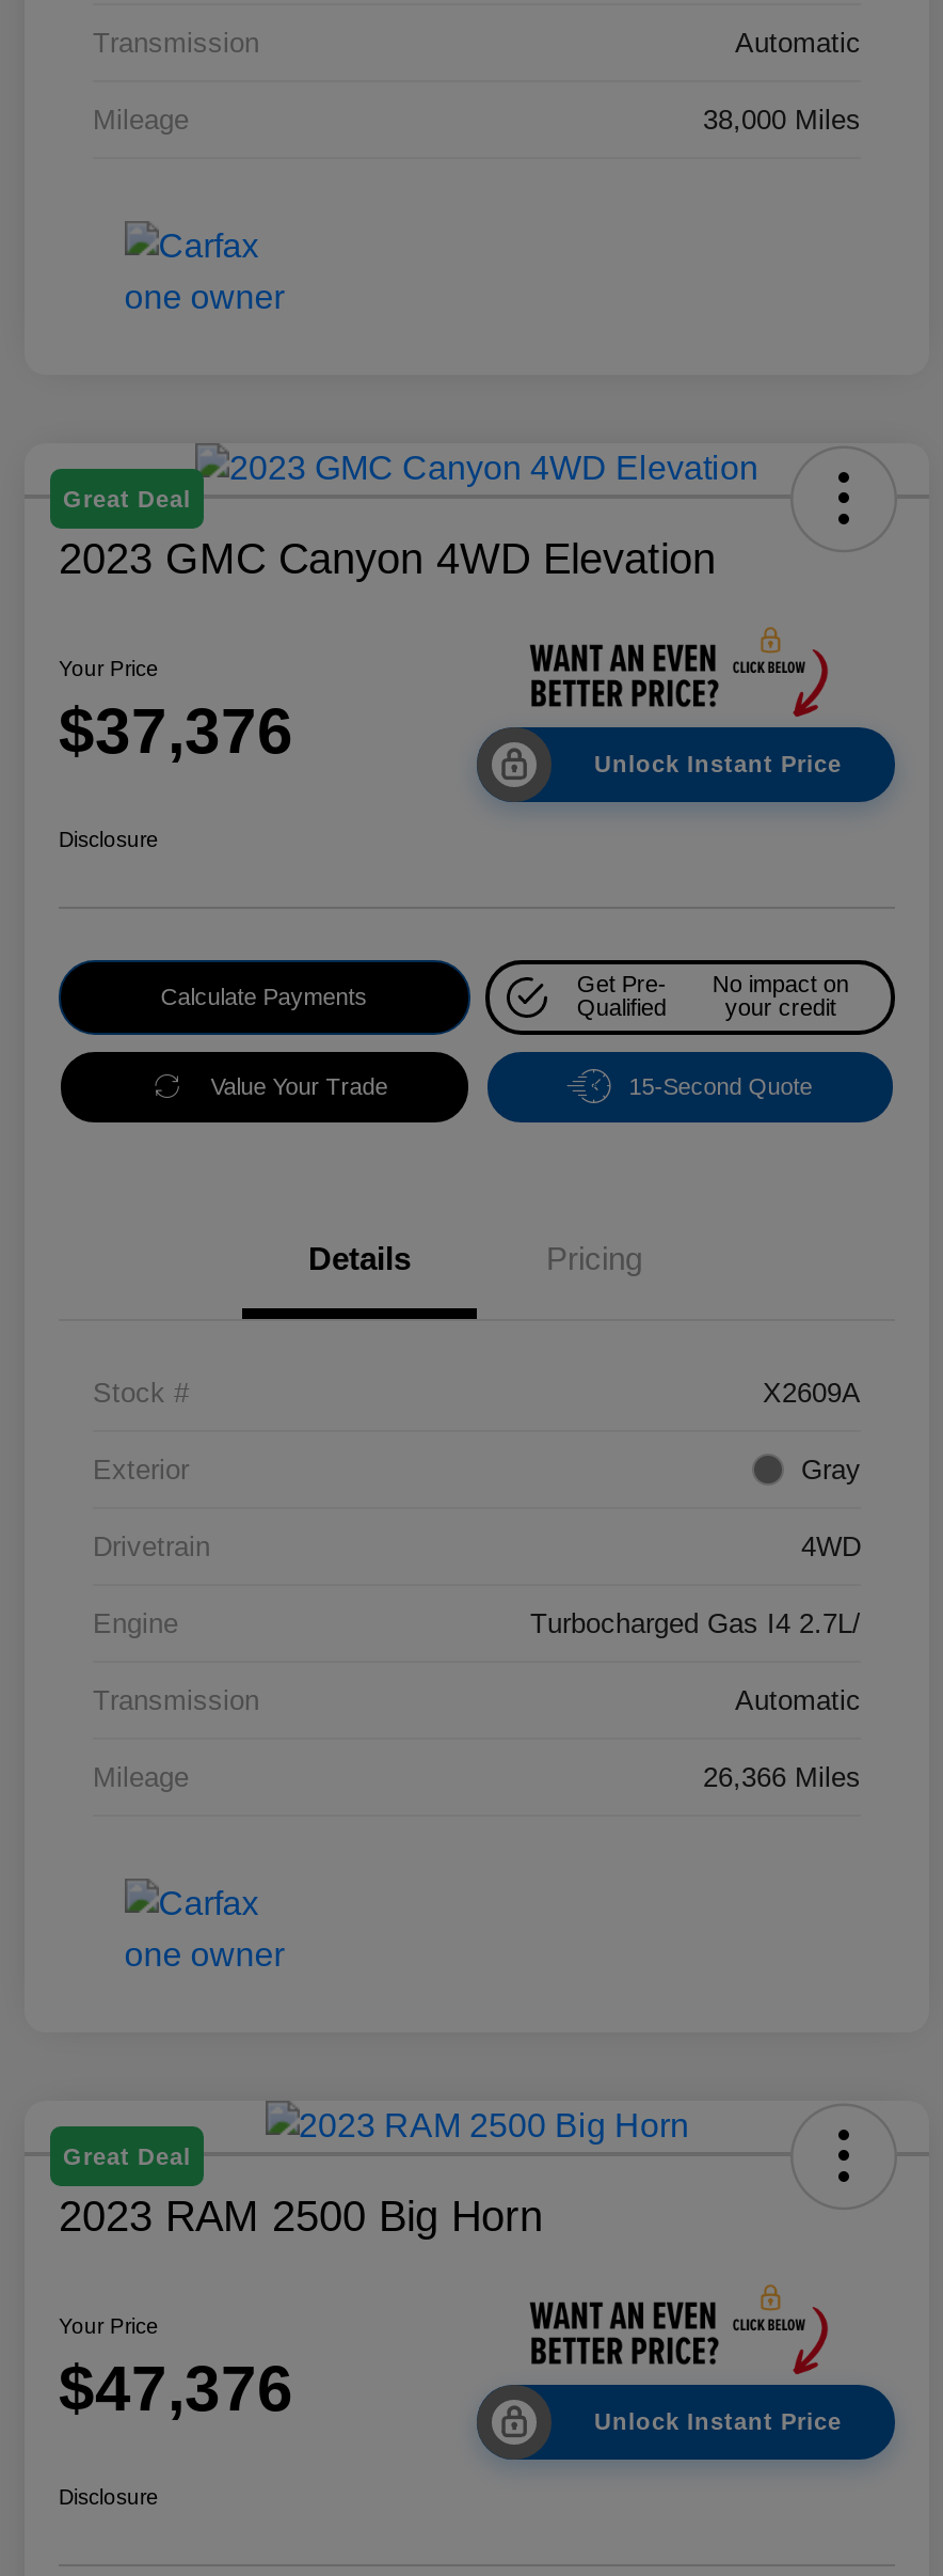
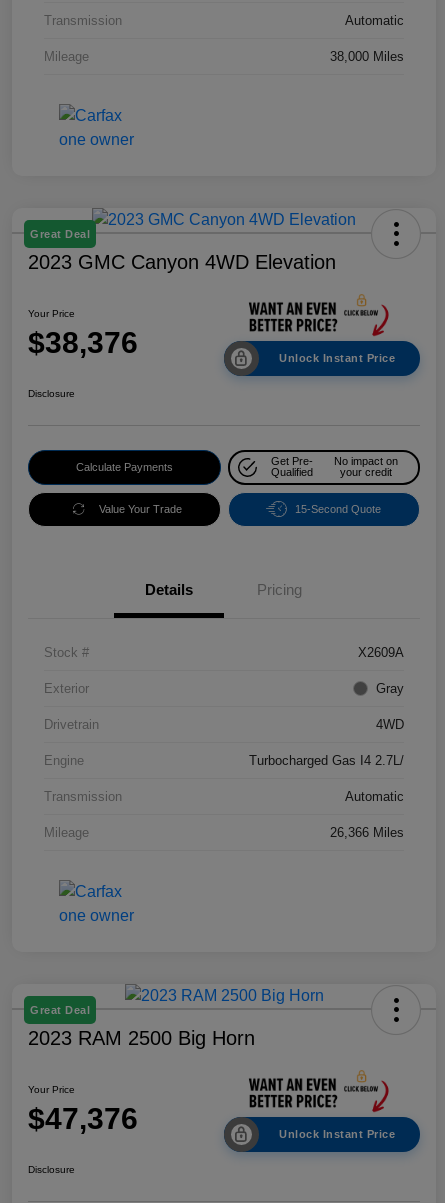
[59,695,293,766] $37,376 -> [28,326,138,359] $38,376

